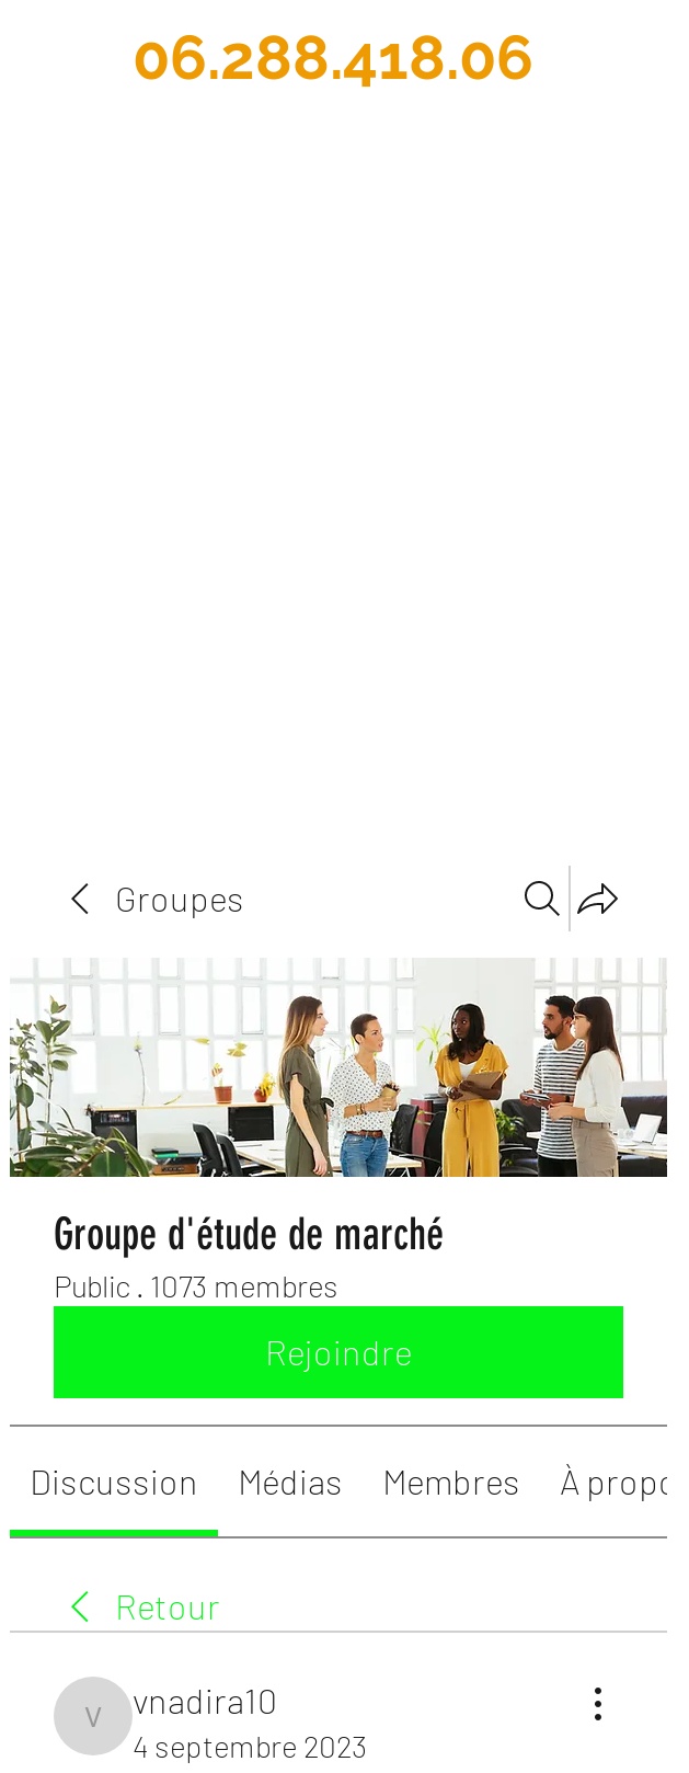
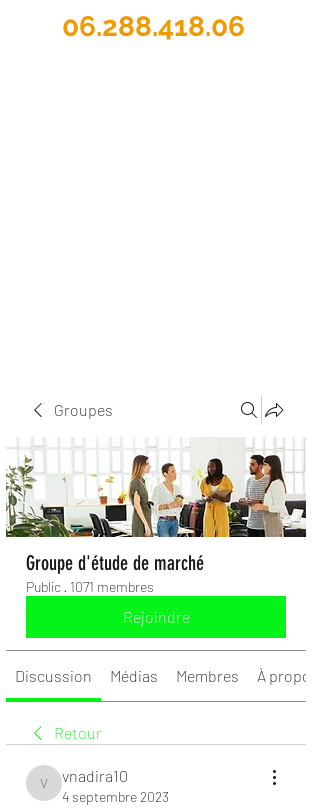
[54,1267,338,1304] Public 1073 membres -> [26,578,154,595] Public 1071 membres

